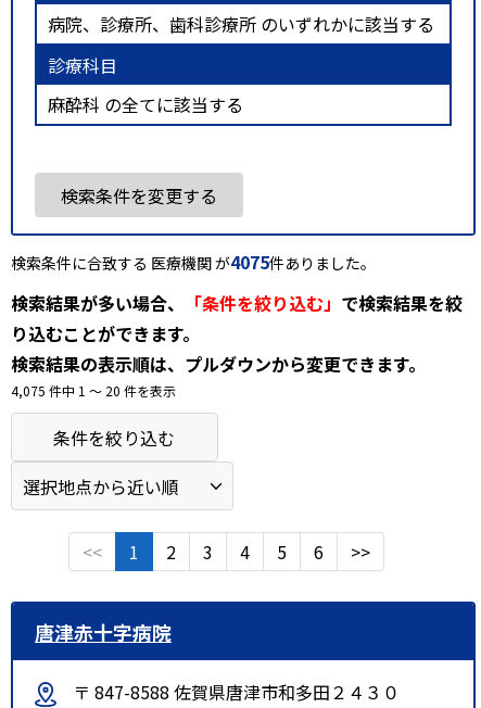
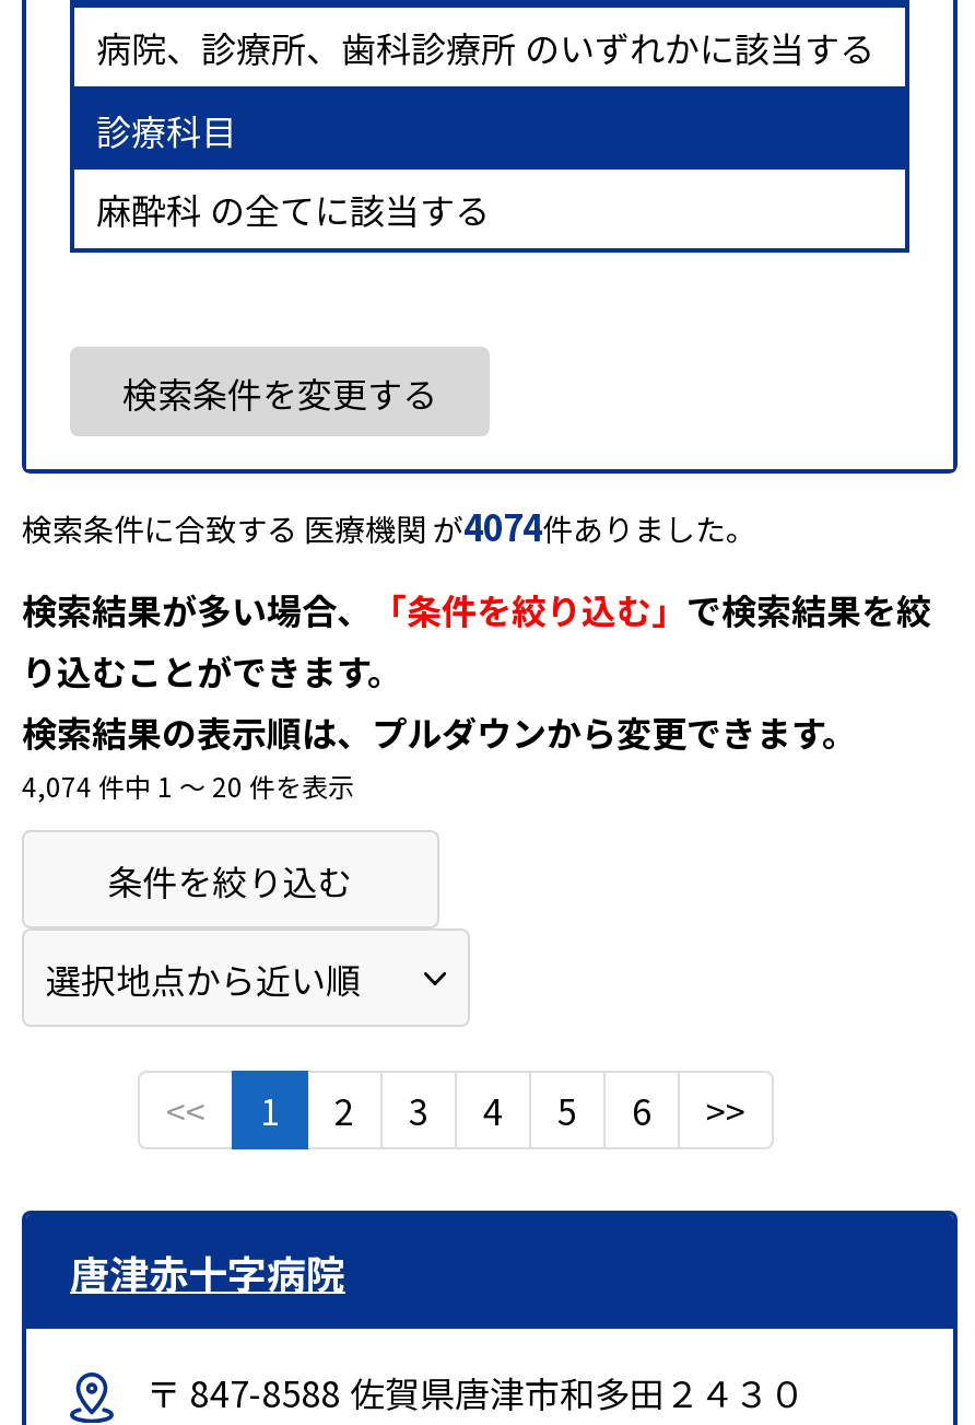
[11,248,376,274] 検索条件に合致する 医療機関 が4075件ありました。 -> [22,499,756,552] 検索条件に合致する 医療機関 が4074件ありました。
[11,381,176,399] 4,075 件中 1 〜 20 件を表示 -> [22,766,354,803] 4,074 件中 1 〜 20 件を表示

